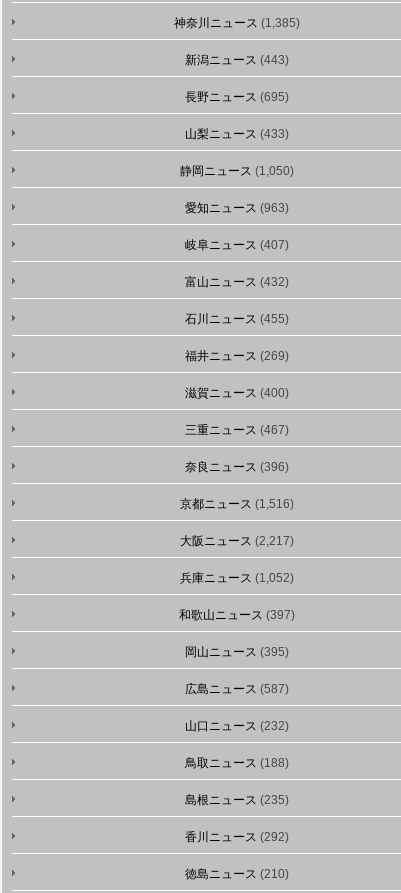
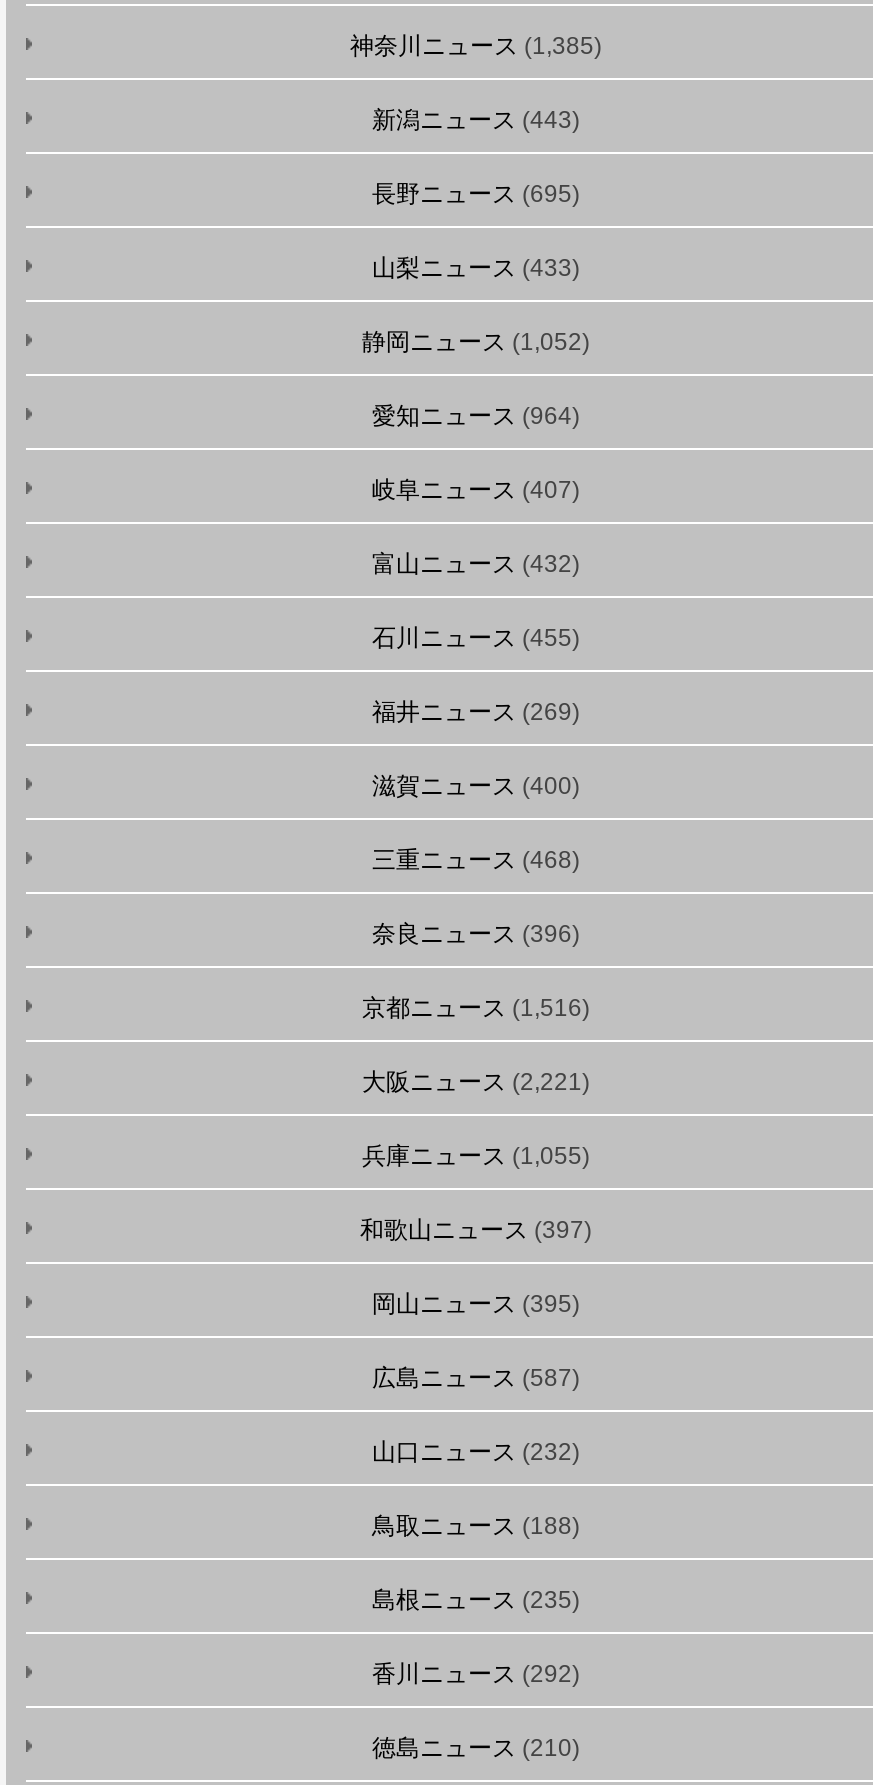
[180,164,294,178] 静岡ニュース(1,050) -> [362,328,590,356] 静岡ニュース(1,052)
[185,201,289,215] 愛知ニュース(963) -> [372,402,580,430] 愛知ニュース(964)
[185,423,289,437] 三重ニュース(467) -> [372,846,580,874] 三重ニュース(468)
[180,534,294,548] 大阪ニュース(2,217) -> [362,1068,590,1096] 大阪ニュース(2,221)
[180,571,294,585] 兵庫ニュース(1,052) -> [362,1142,590,1170] 兵庫ニュース(1,055)

